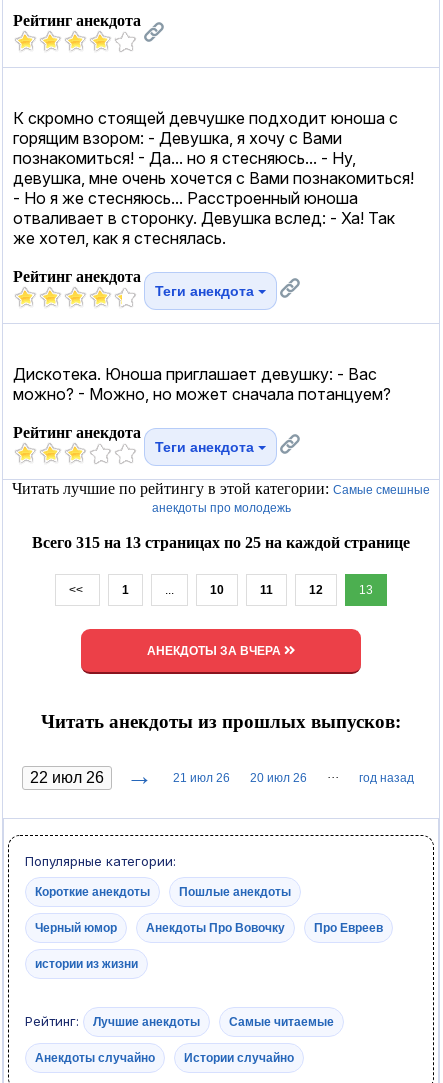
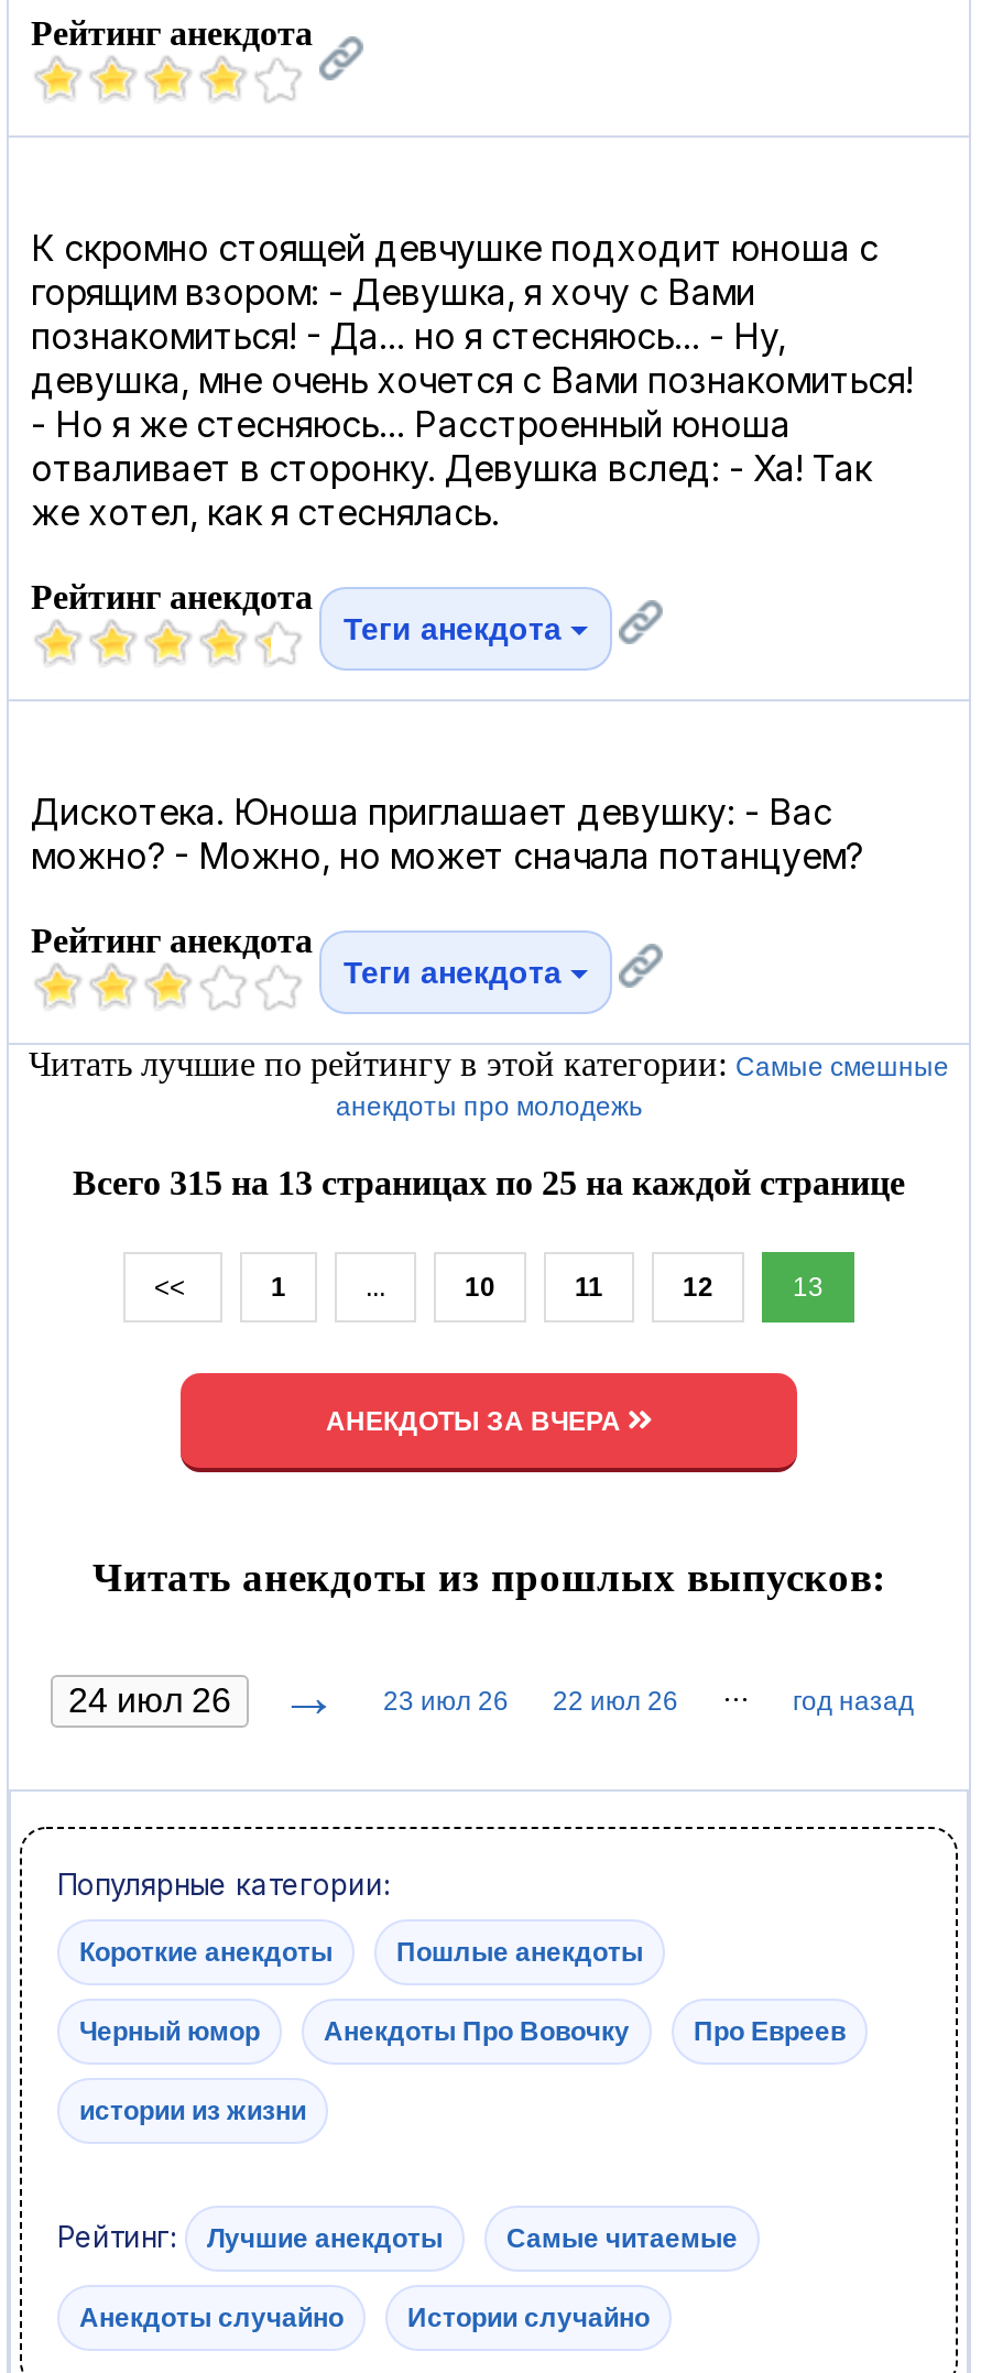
[173,770,230,784] 21 июл 26 -> [383,1685,509,1716] 23 июл 26
[250,770,307,784] 20 июл 26 -> [553,1685,678,1716] 22 июл 26

